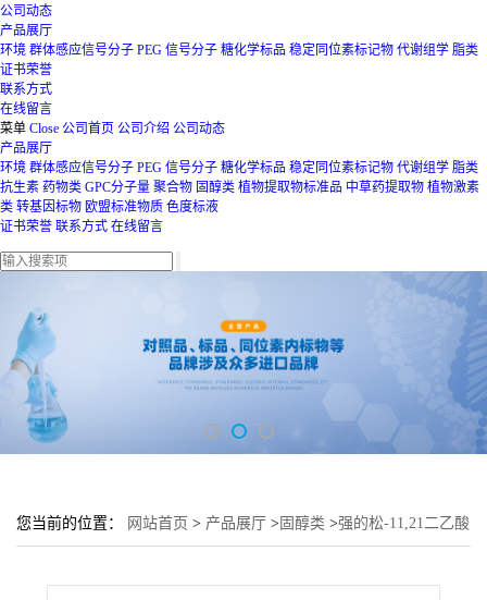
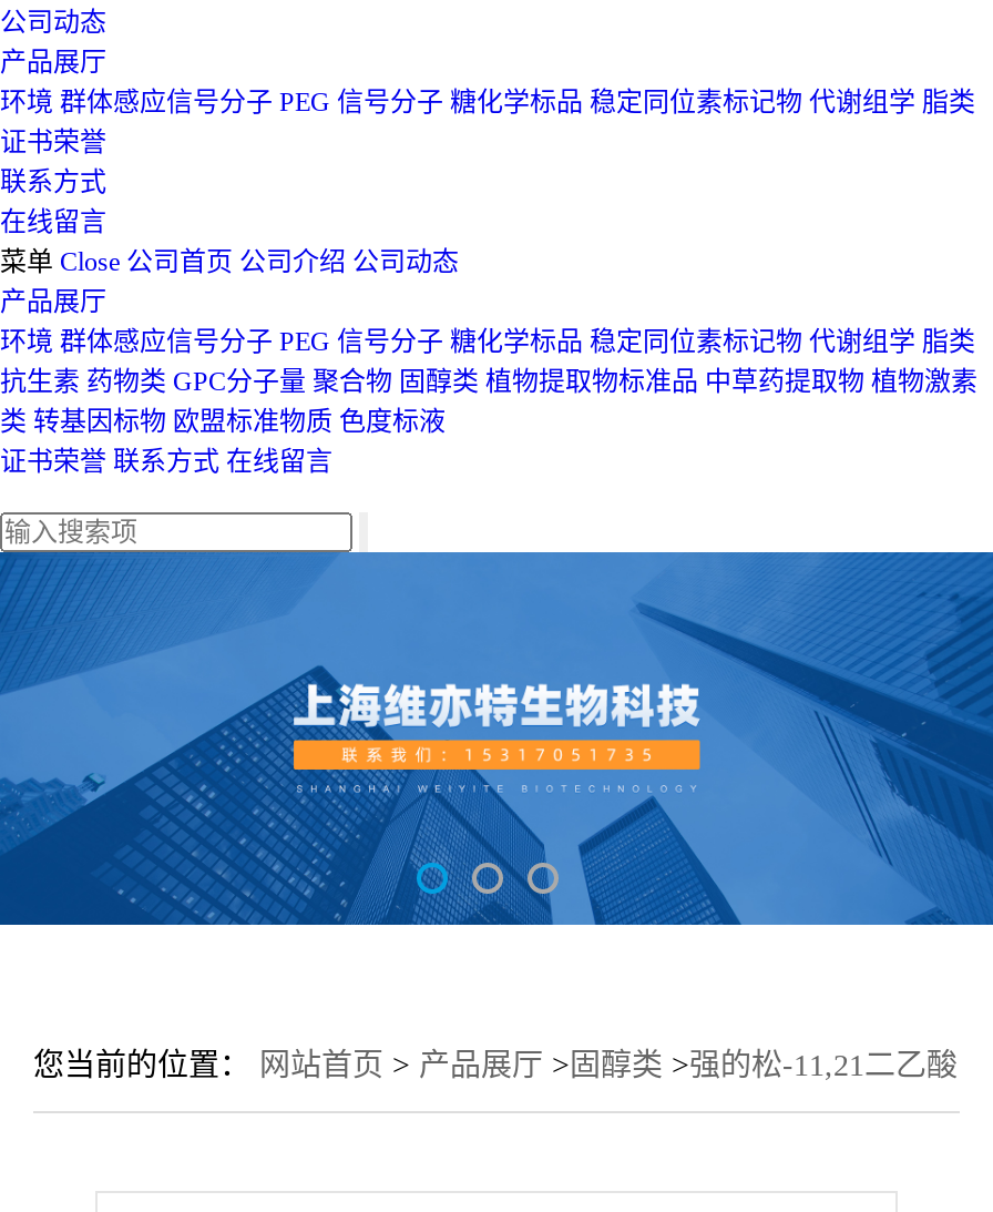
[3,270,484,455] [image] -> [7,550,986,925] [image]

